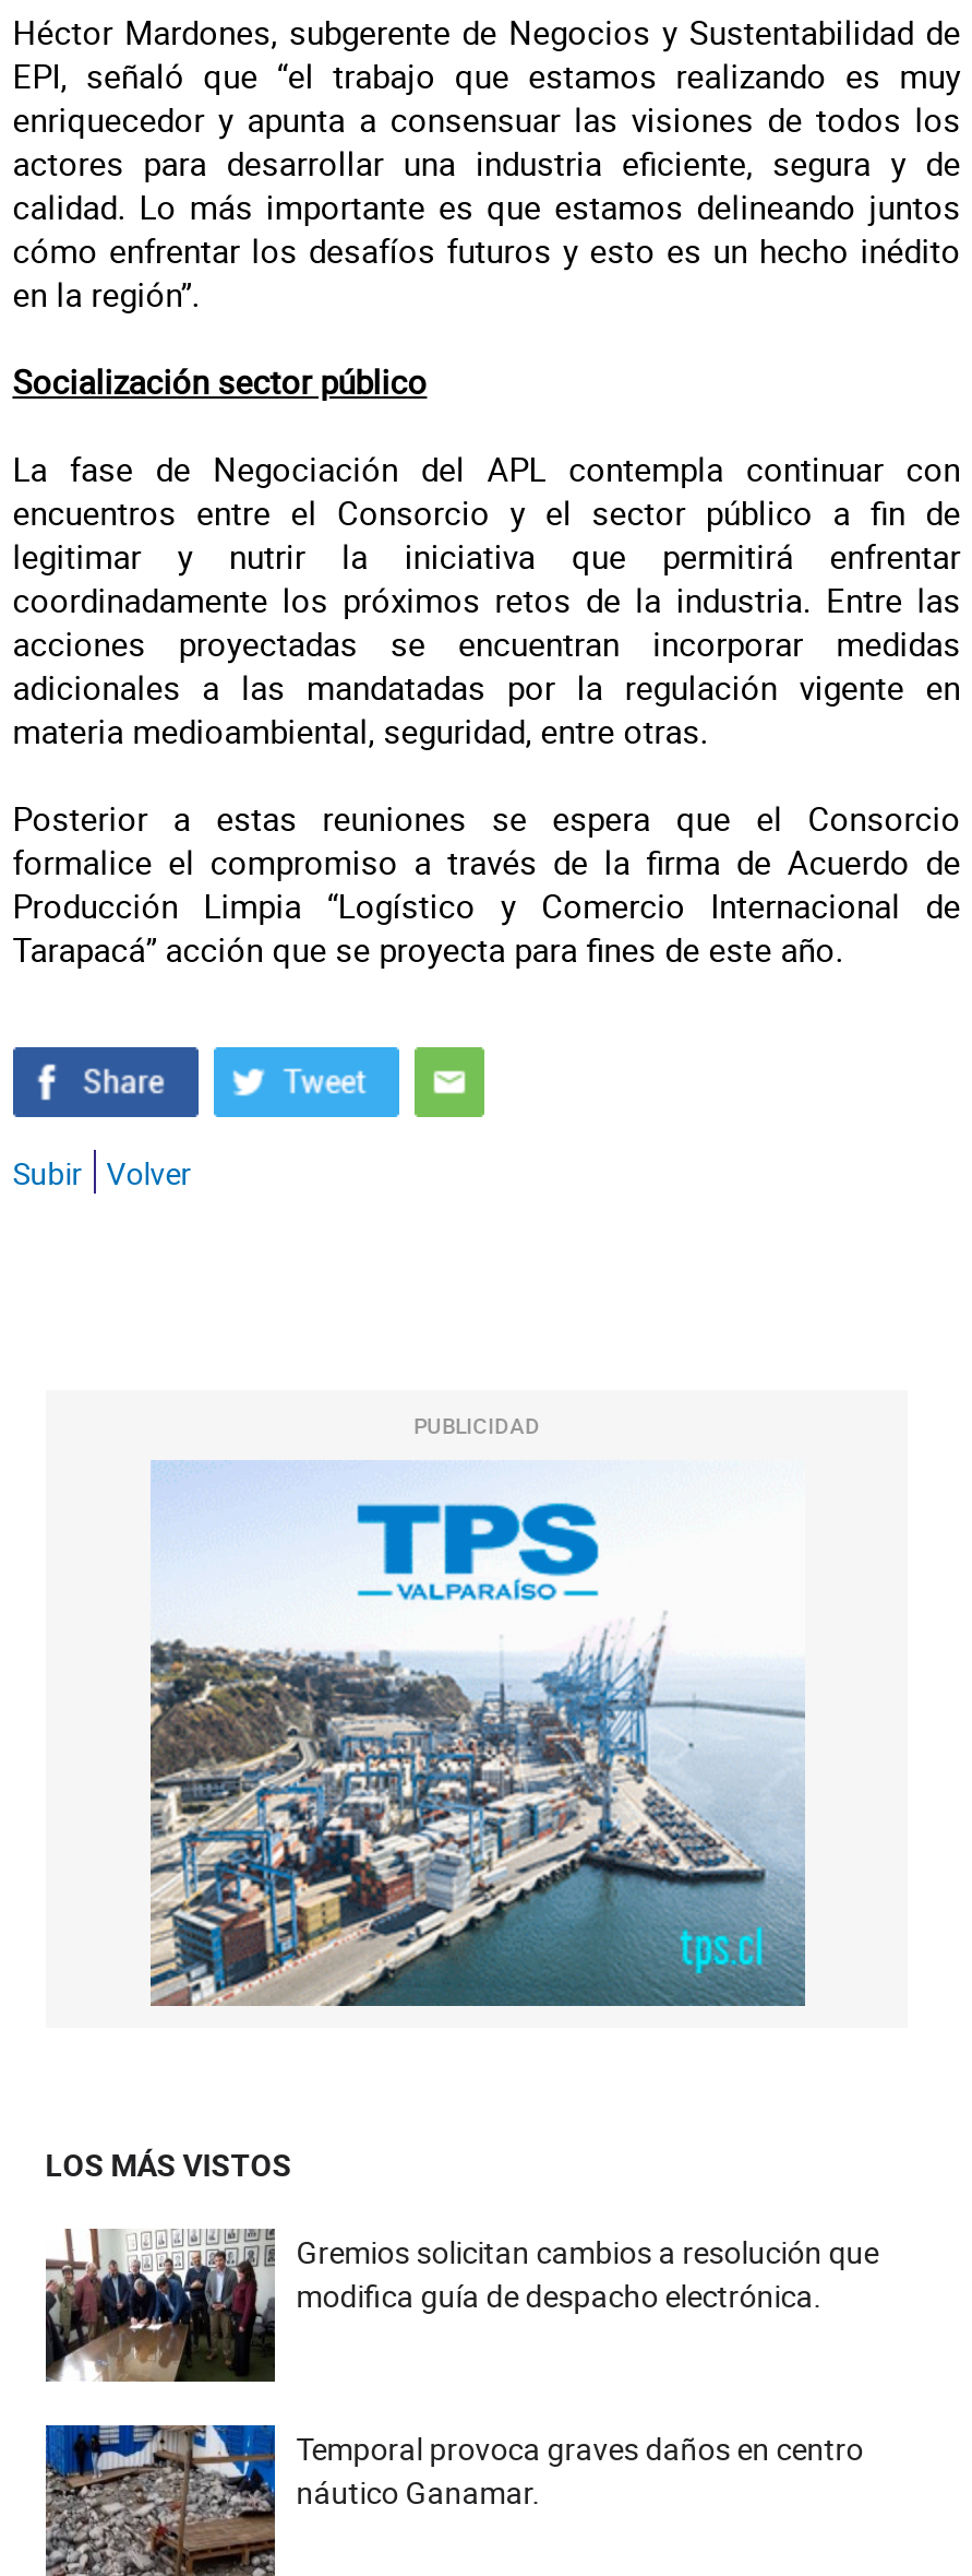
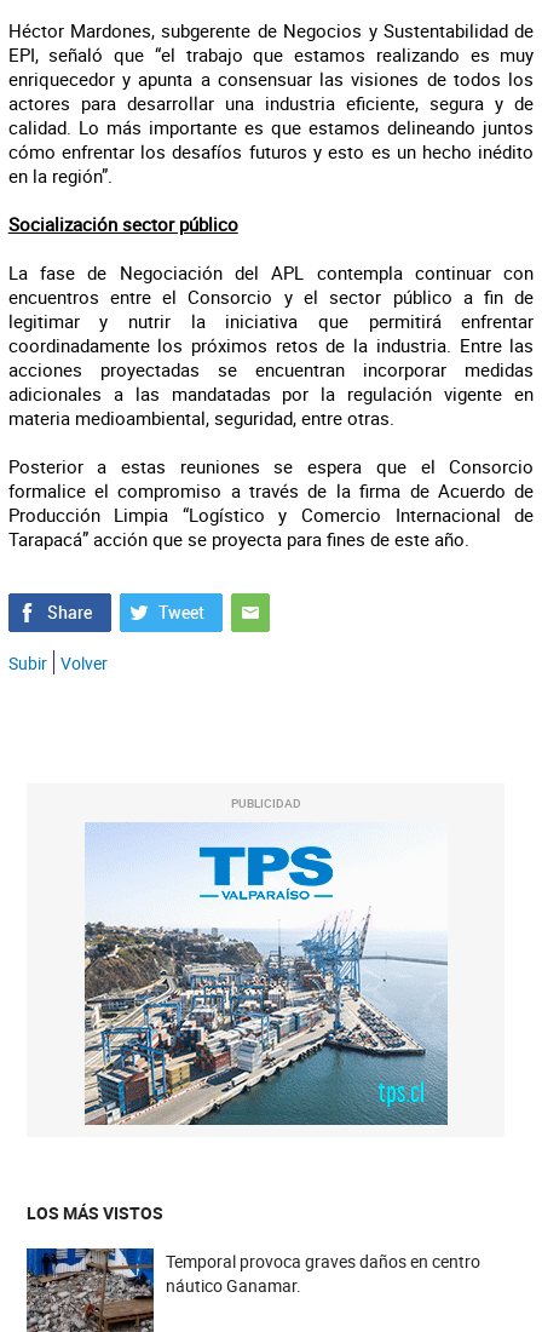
[44,2227,879,2384] [image] | Gremios solicitan cambios a resolución que | modifica guía de despacho electrónica. -> none

